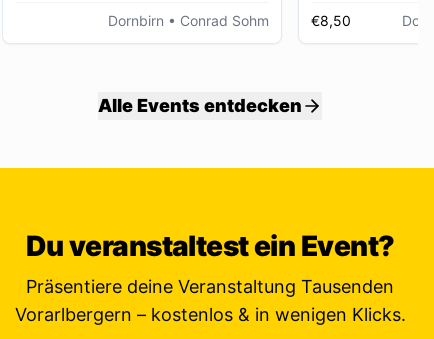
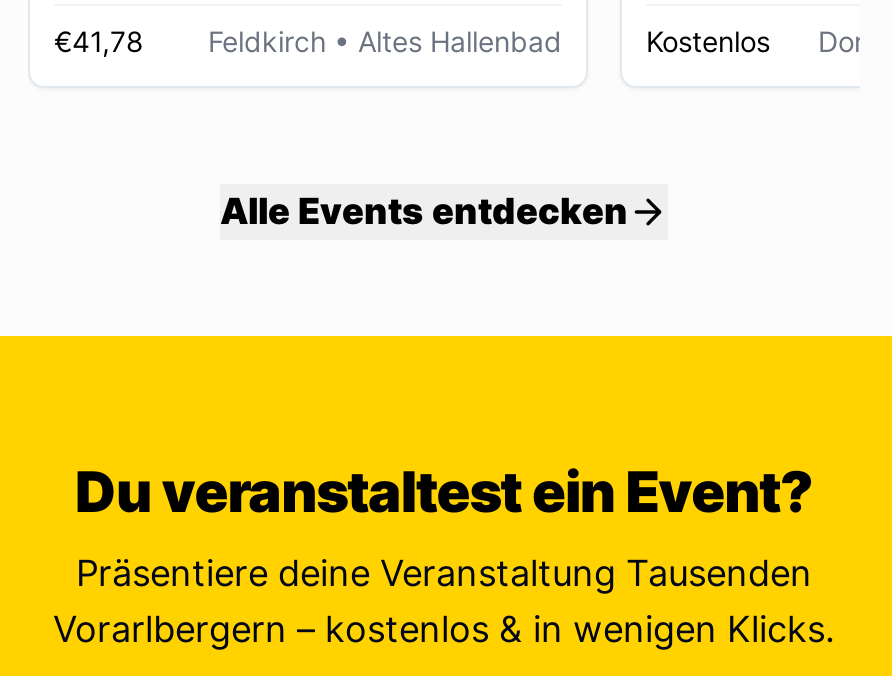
[108,12,269,29] Dornbirn • Conrad Sohm -> [54,24,562,58] €41,78 | Feldkirch • Altes Hallenbad
[311,12,351,29] €8,50 -> [646,24,770,58] Kostenlos

